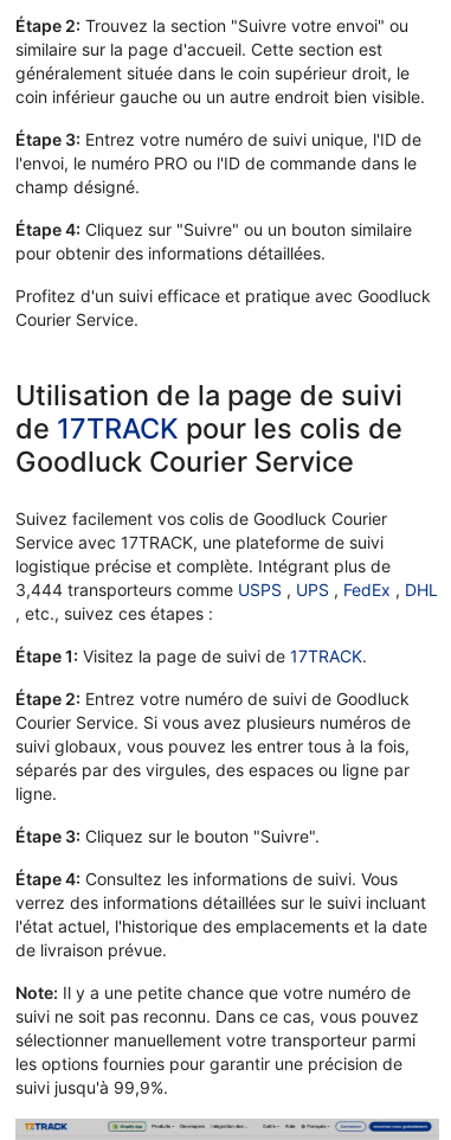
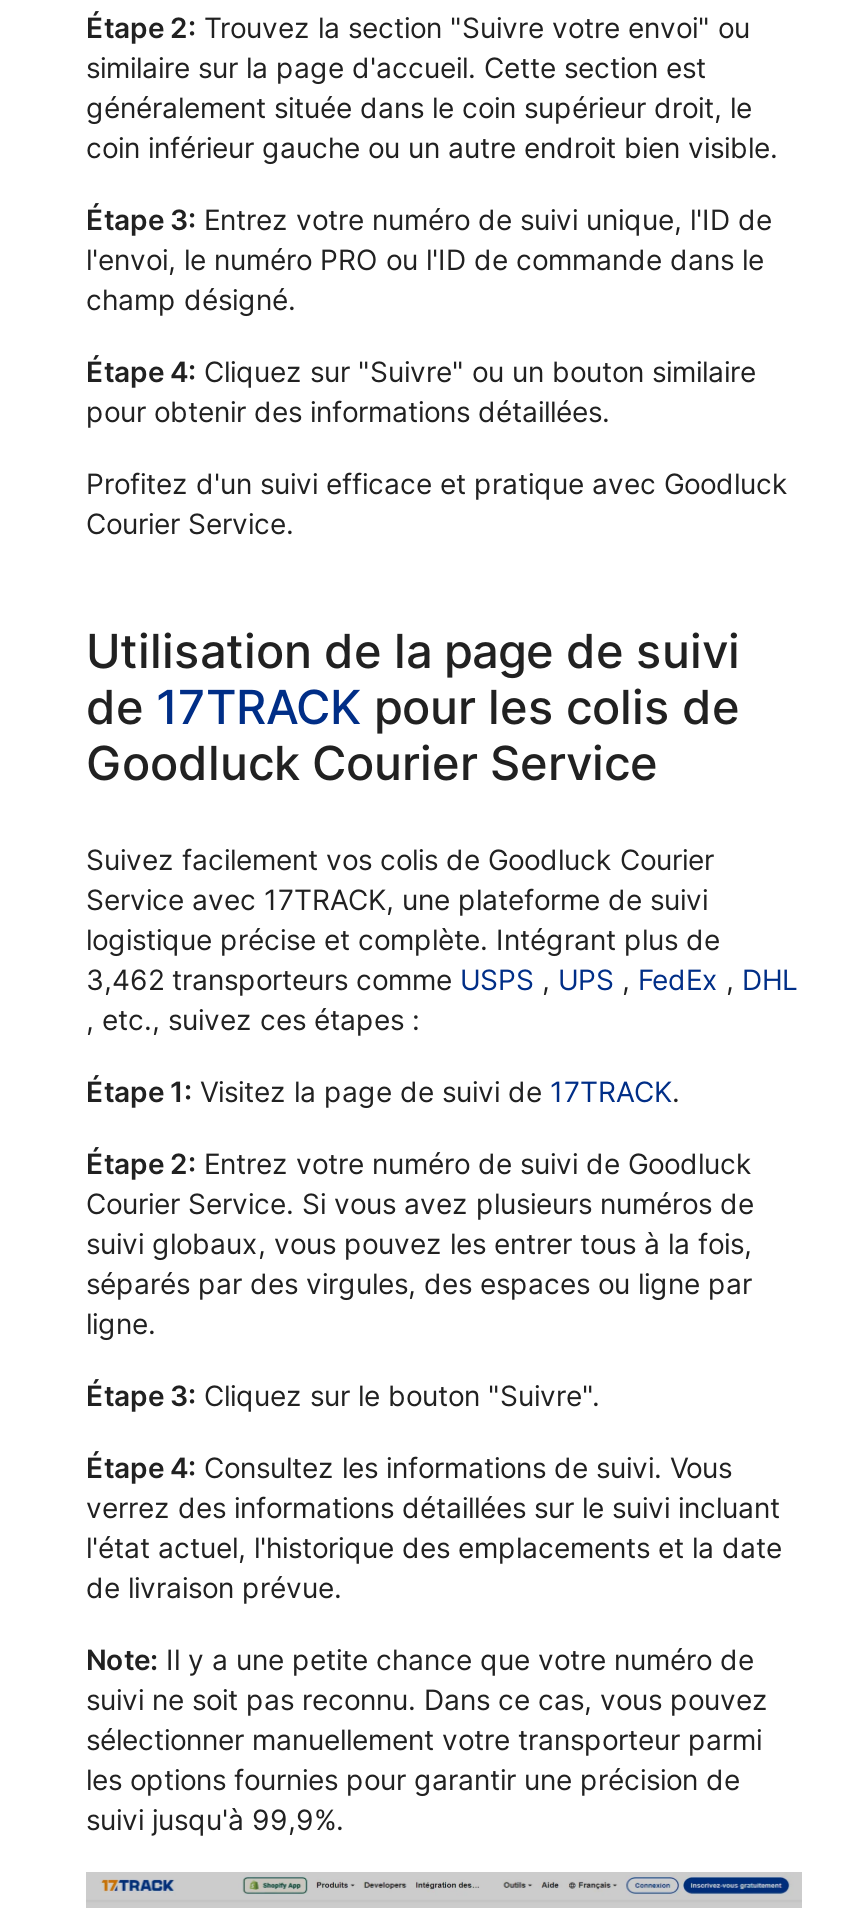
[15,579,438,600] 3,444 transporteurs comme USPS, UPS, FedEx, DHL -> [86,962,798,996] 3,462 transporteurs comme USPS, UPS, FedEx, DHL

